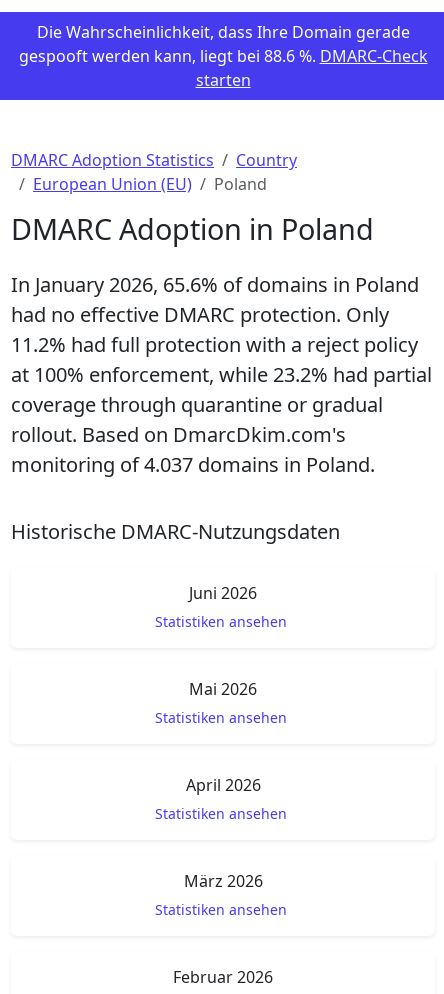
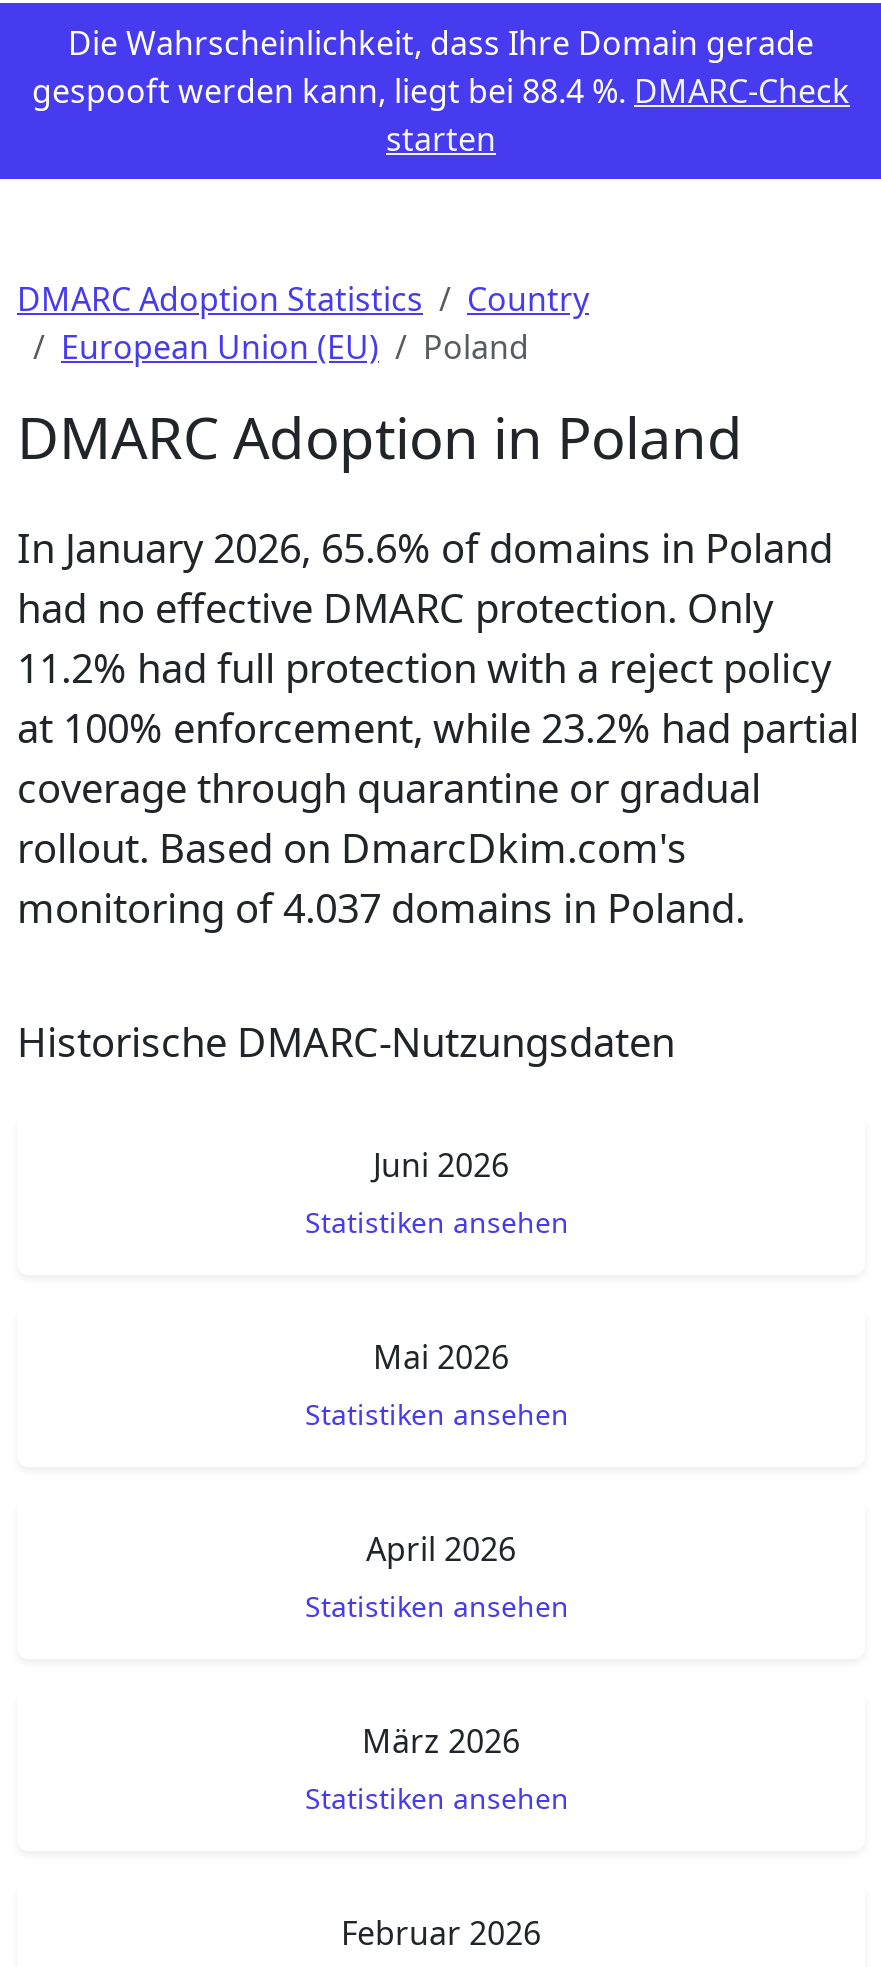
[18,45,427,67] gespooft werden kann, liegt bei 88.6 %. DMARC-Check -> [32,69,850,113] gespooft werden kann, liegt bei 88.4 %. DMARC-Check

